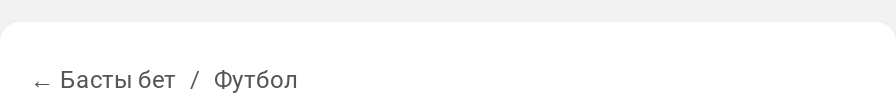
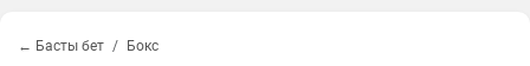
[214,65,298,93] Футбол -> [127,38,159,54] Бокс

